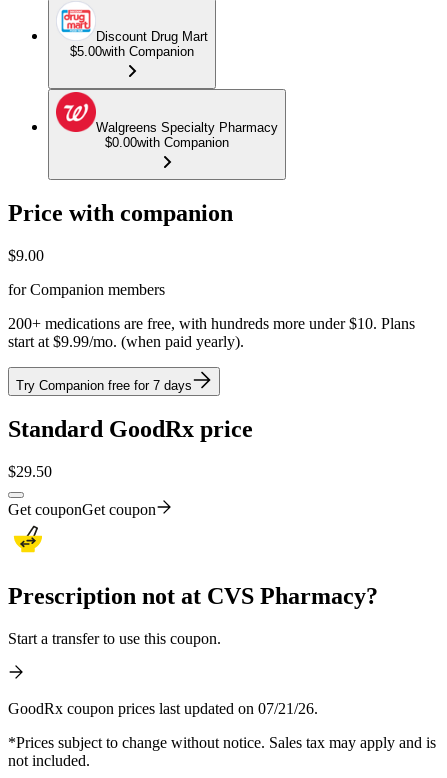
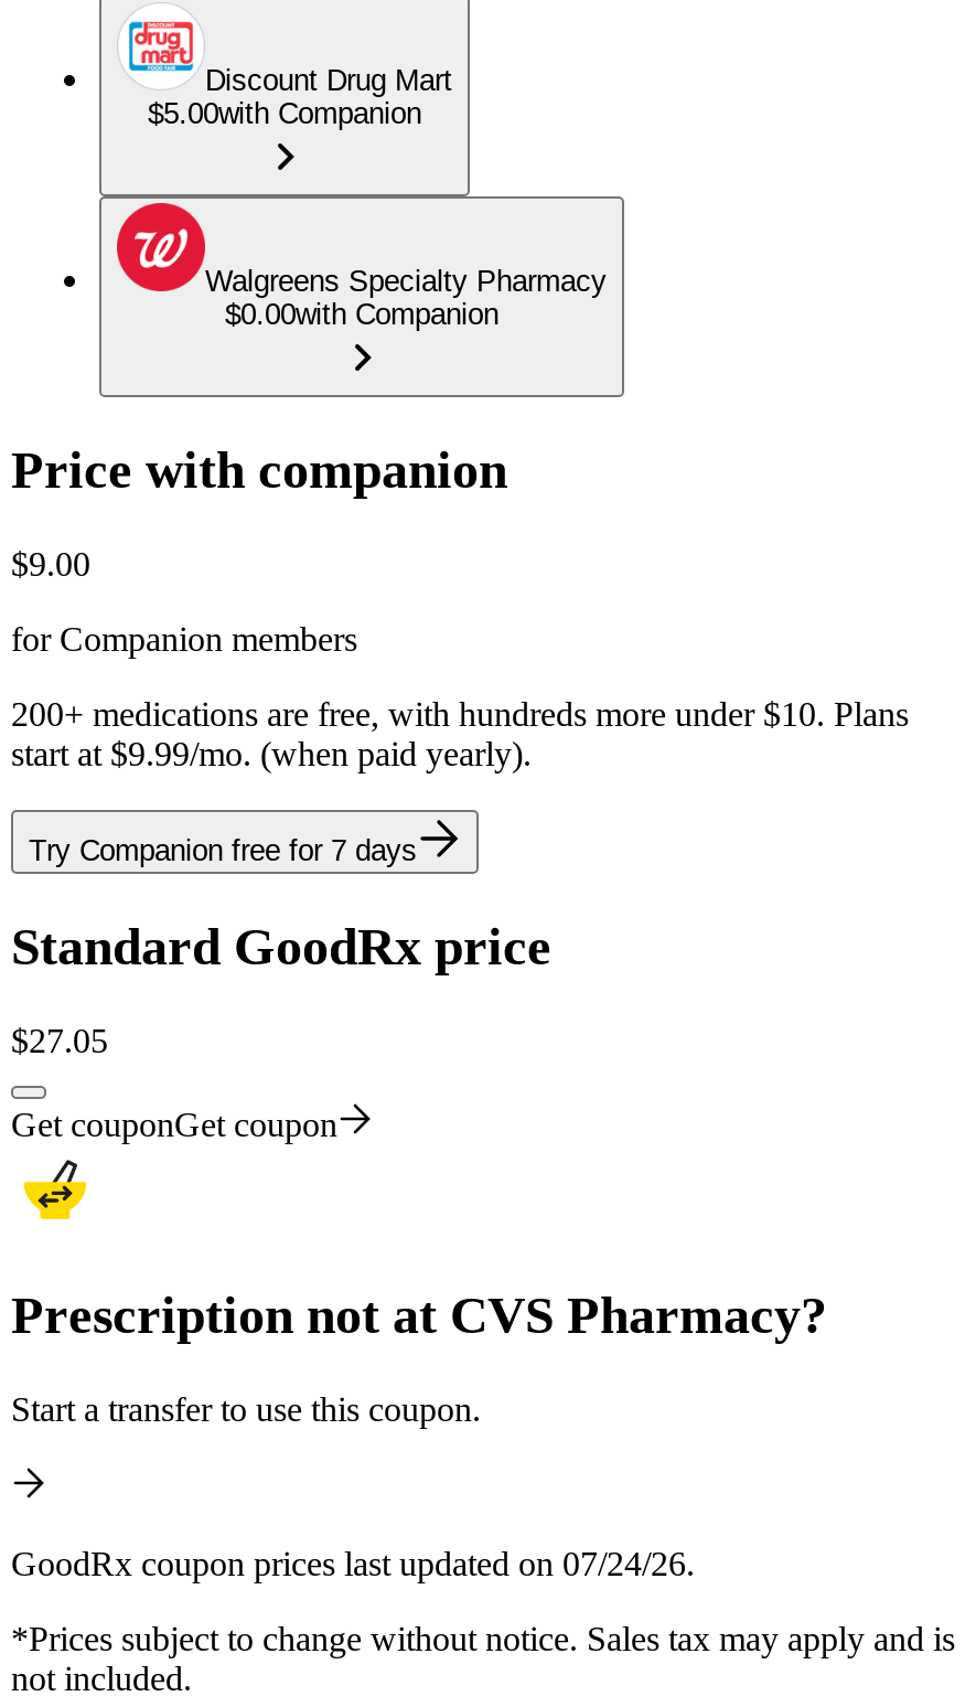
[8,463,52,480] $29.50 -> [11,1021,108,1059] $27.05
[8,700,318,717] GoodRx coupon prices last updated on 07/21/26. -> [11,1544,695,1581] GoodRx coupon prices last updated on 07/24/26.

